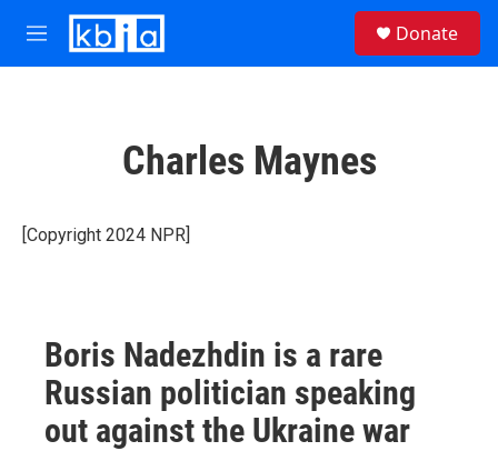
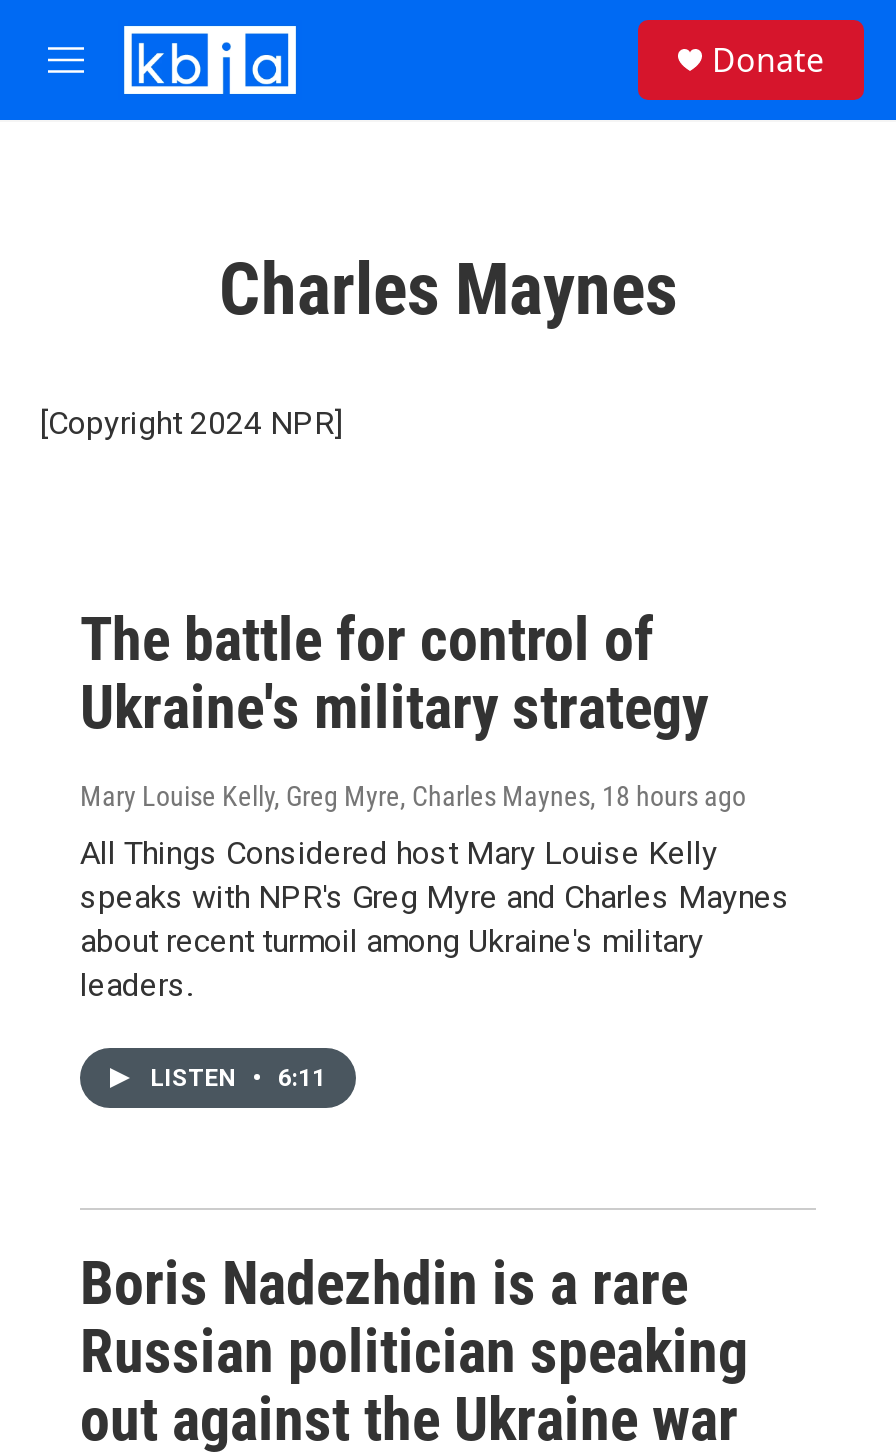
none -> [80,604,790,1092] The battle for control of | Ukraine's military strategy | Mary Louise Kelly, Greg Myre, Charles Maynes, 18 hours ago | All Things Considered host Mary Louise Kelly | speaks with NPR's Greg Myre and Charles Maynes | about recent turmoil among Ukraine's military | leaders. | LISTEN • 6:11

